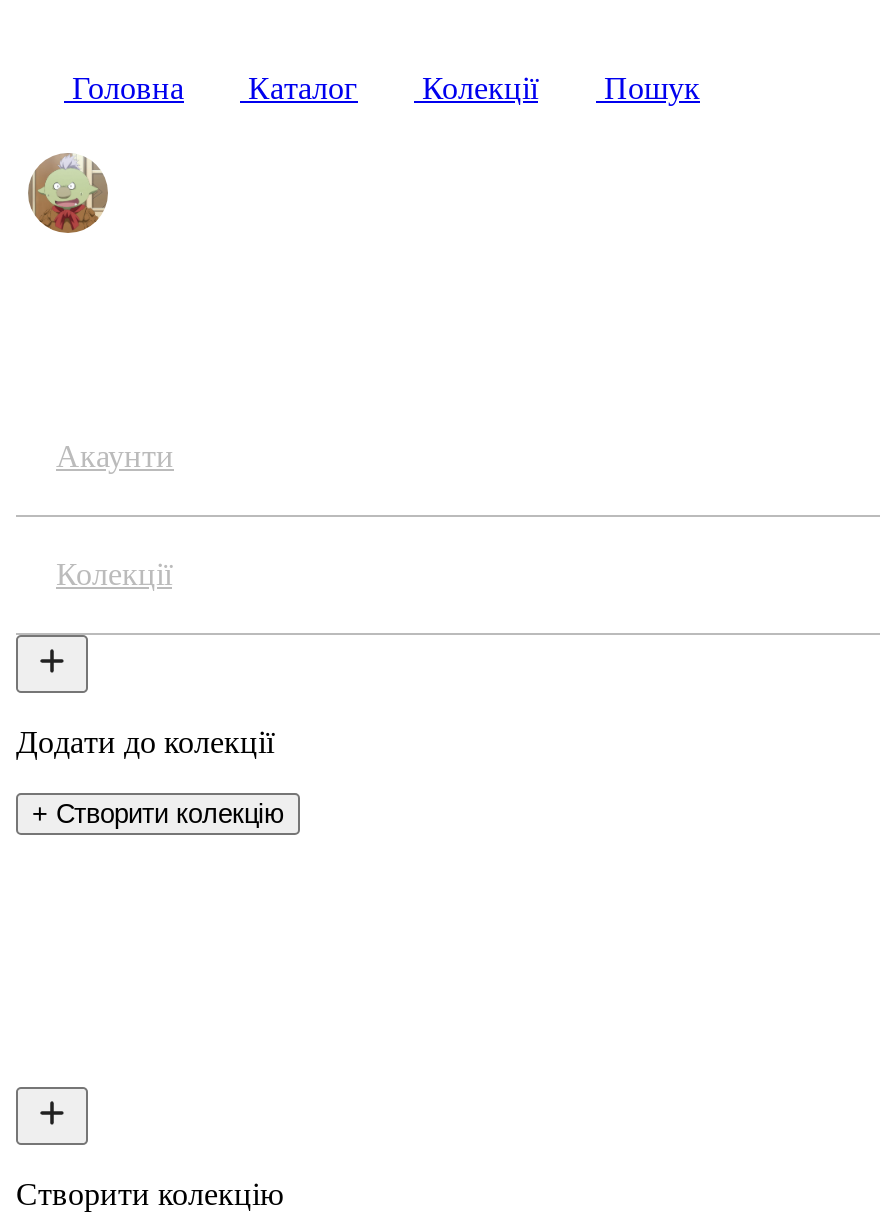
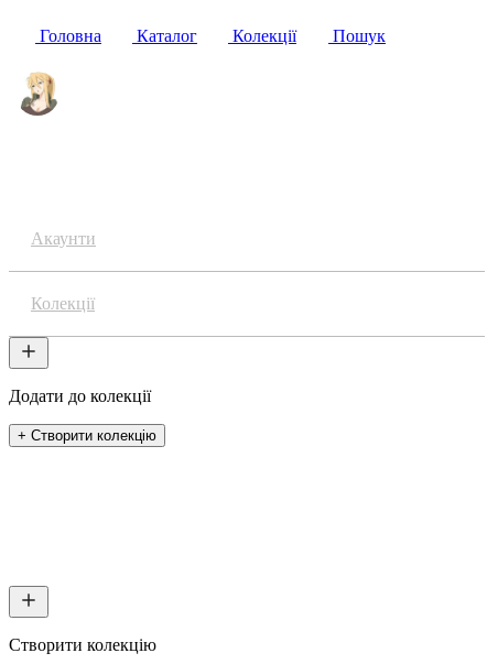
[26,151,110,233] [image] -> [15,72,59,117] [image]

